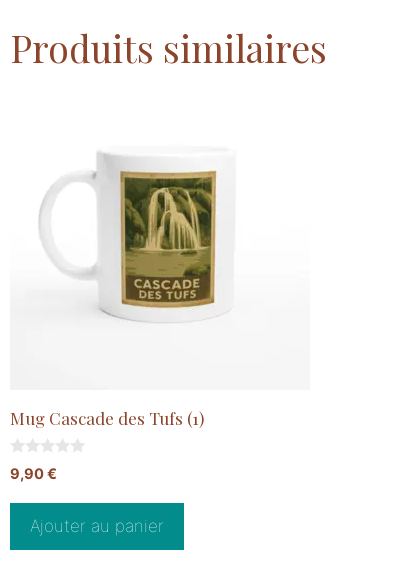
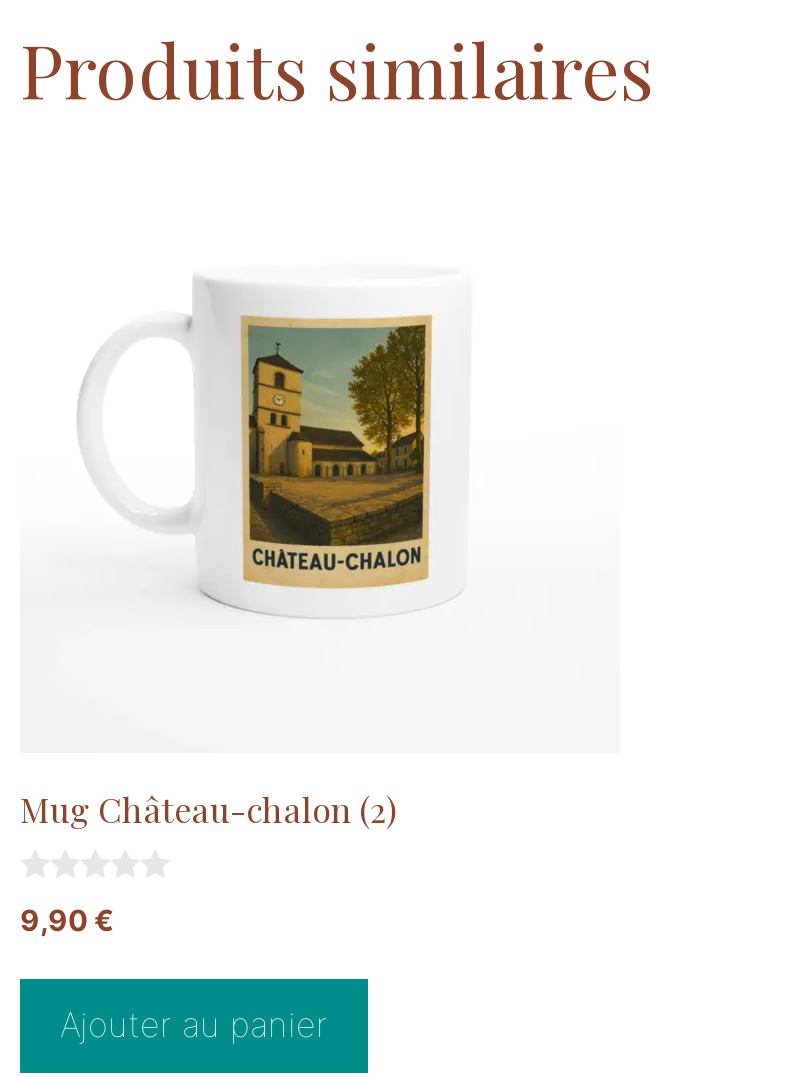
[122,172,214,306] [image] -> [248,323,426,583] [image]
[10,407,204,429] Mug Cascade des Tufs (1) -> [20,788,396,832] Mug Château-chalon (2)

